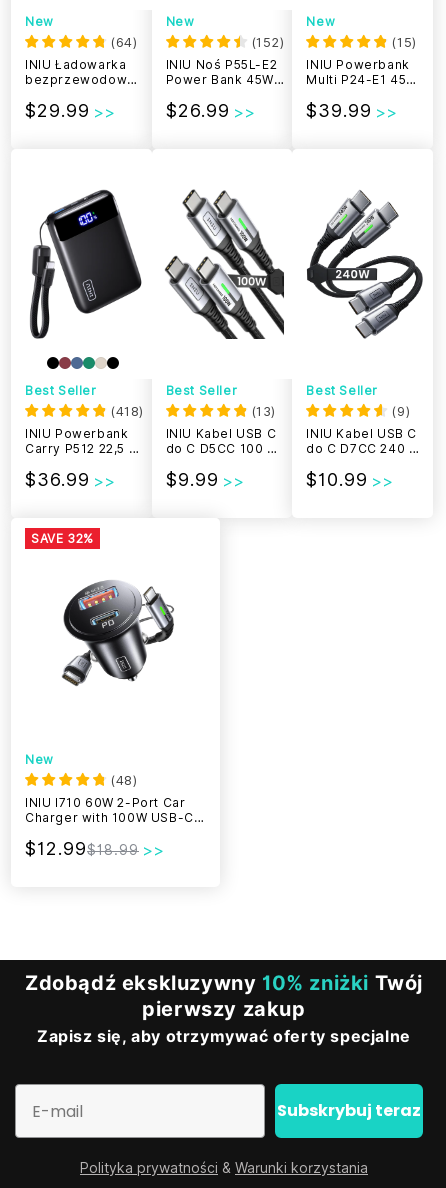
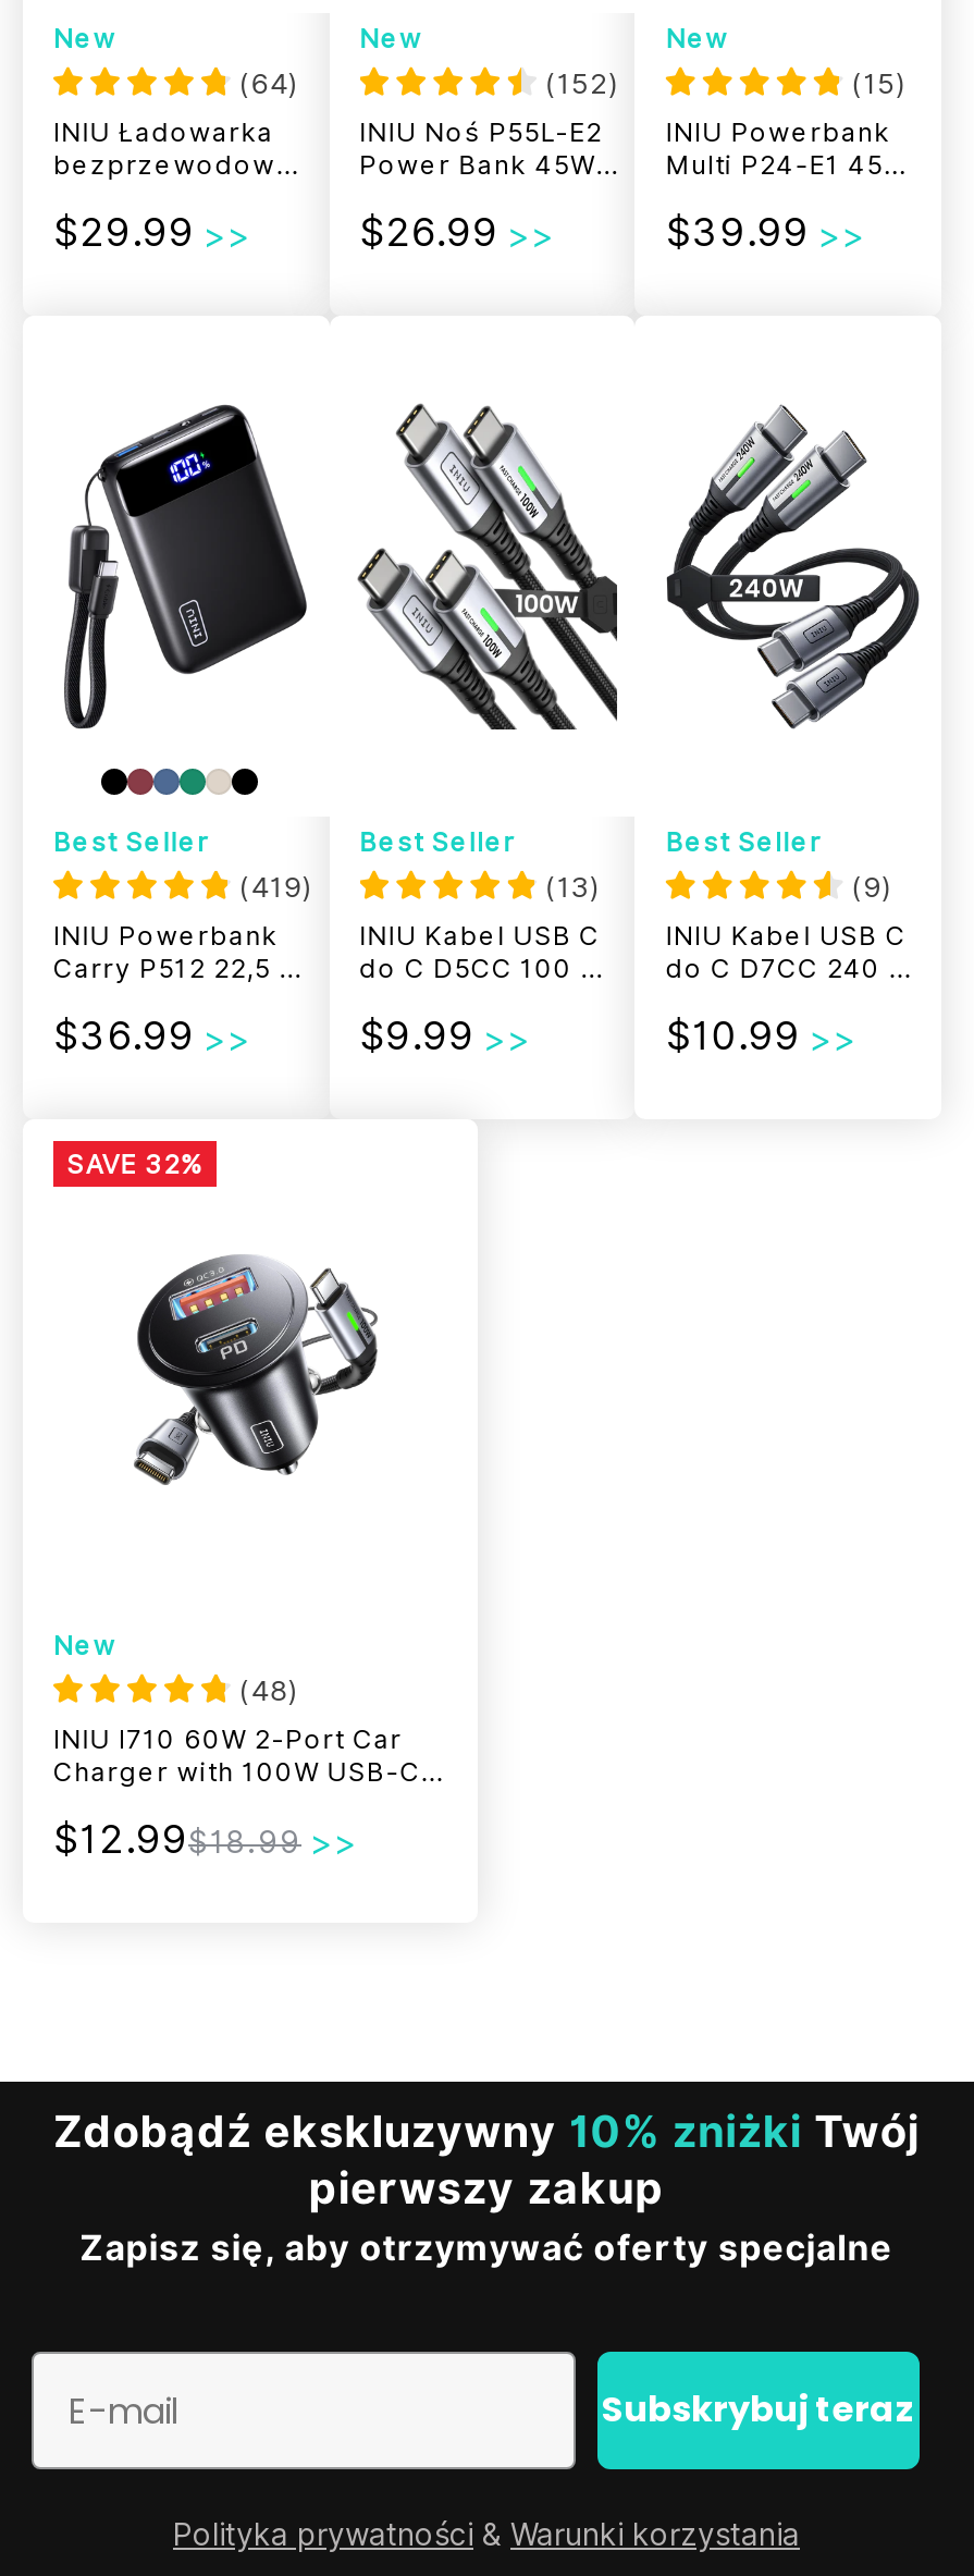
[110,402,144,418] (418) -> [238,868,312,903] (419)

